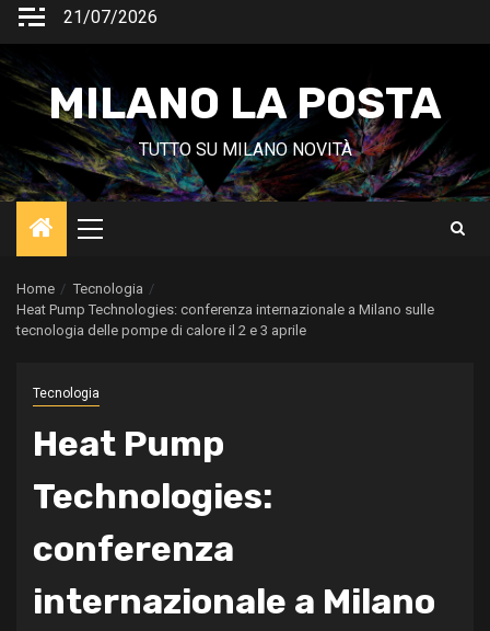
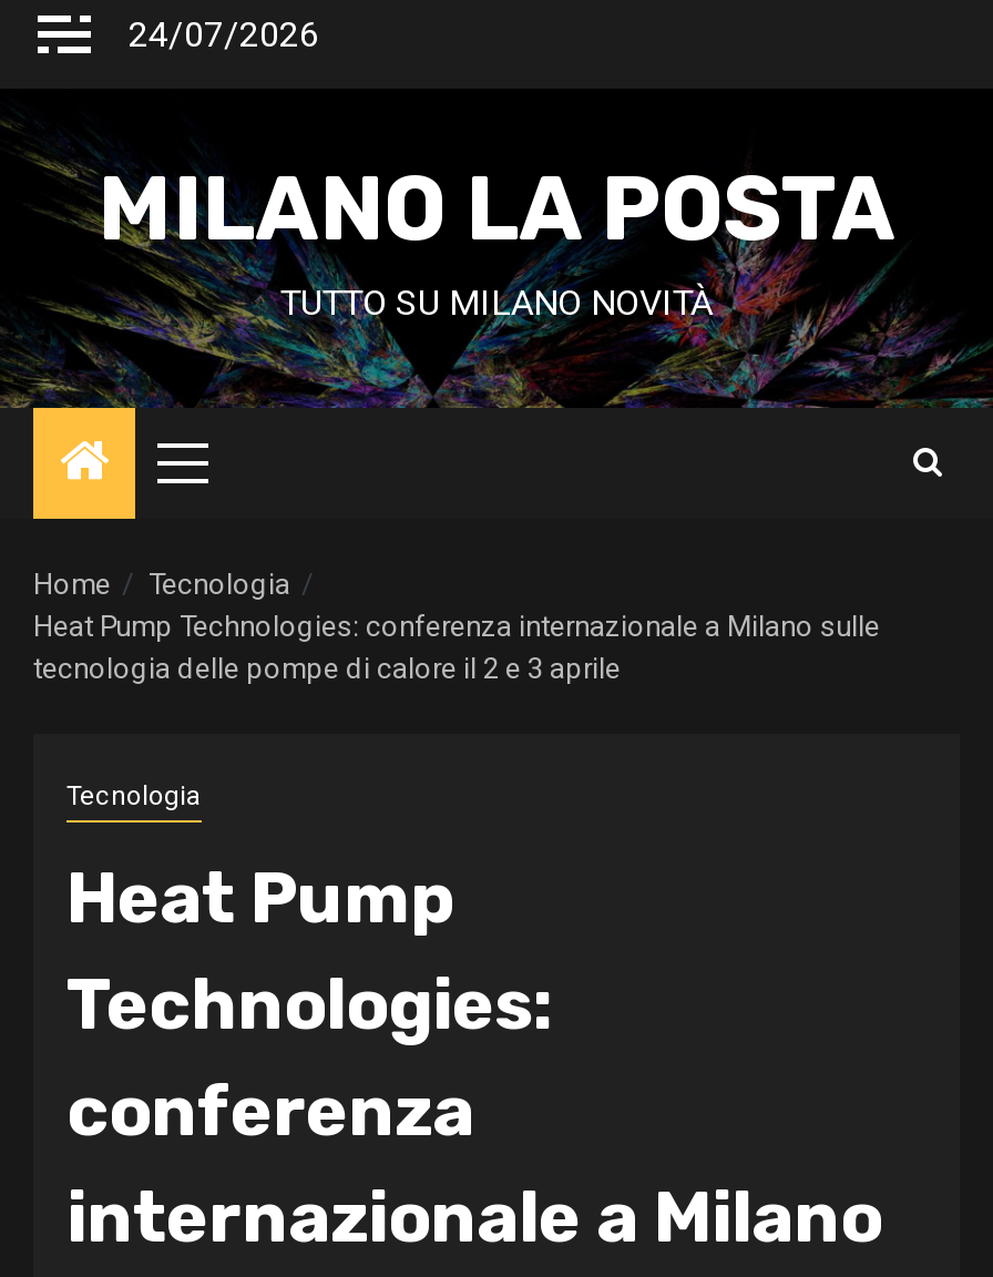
[63,7,157,27] 21/07/2026 -> [129,13,319,55] 24/07/2026

